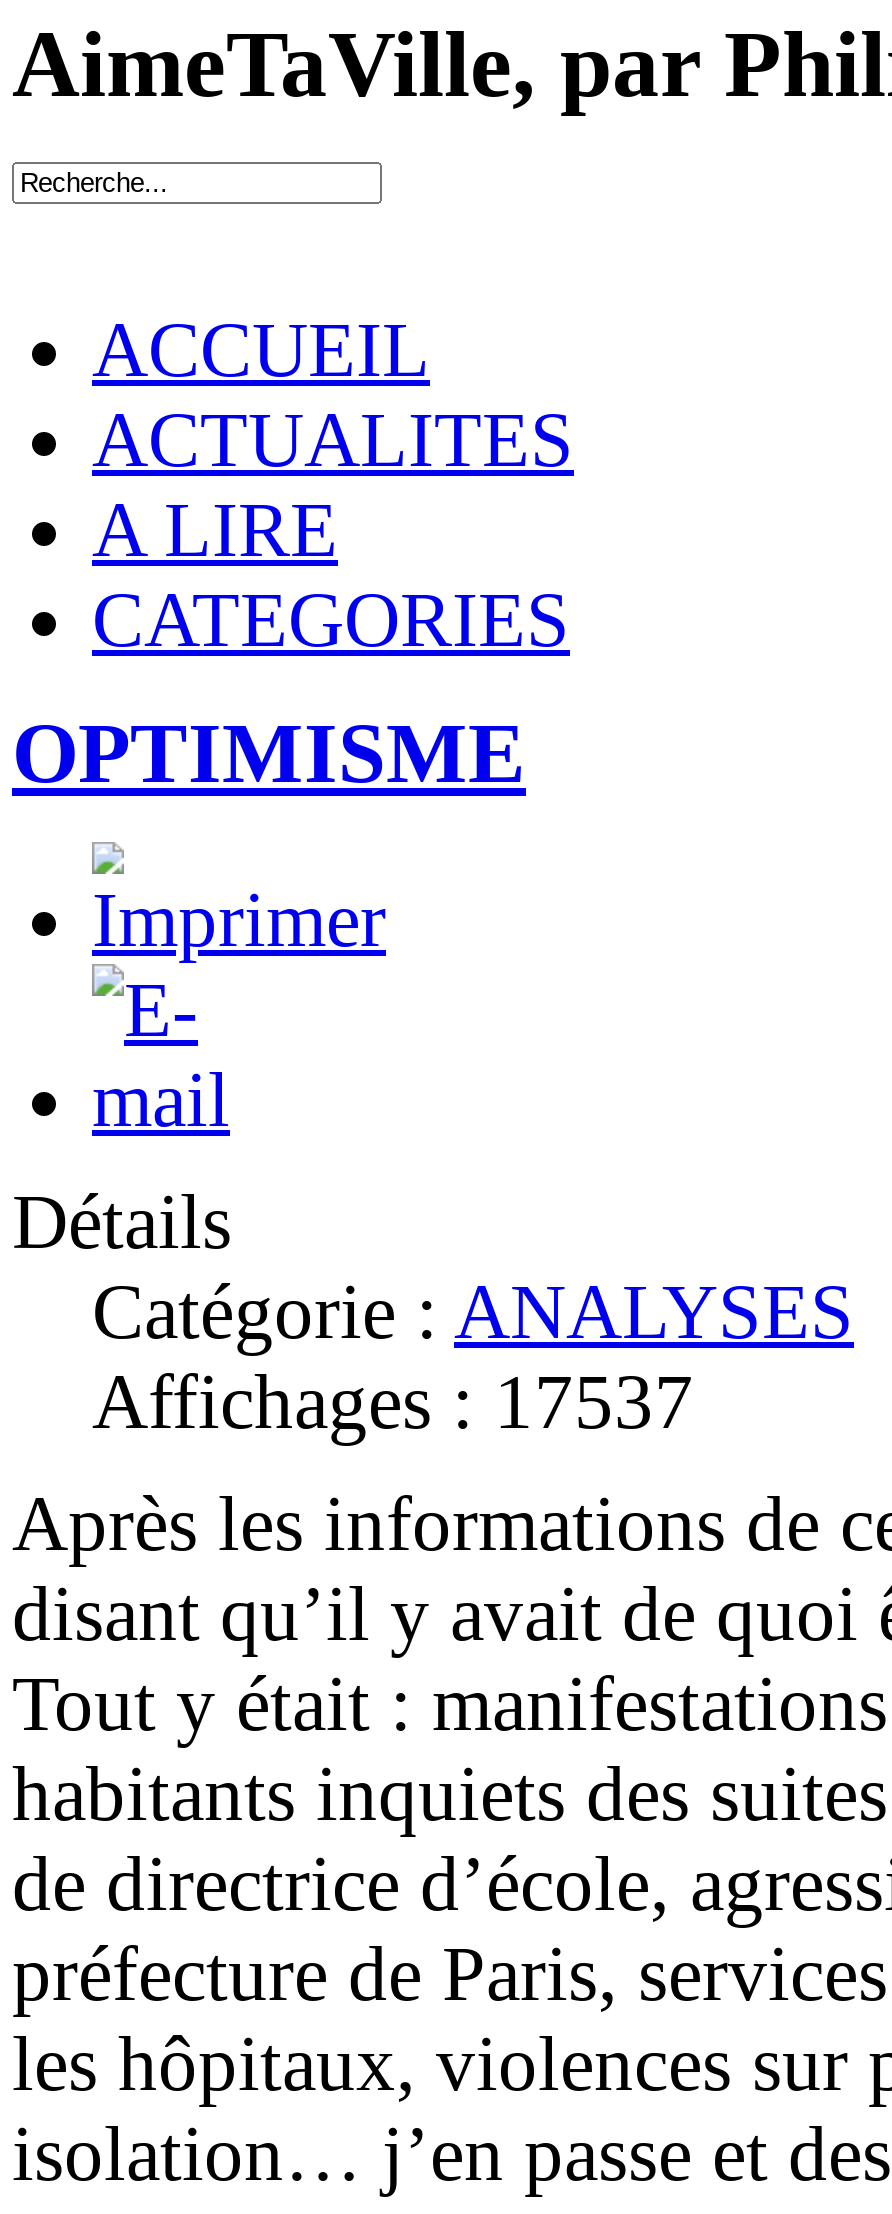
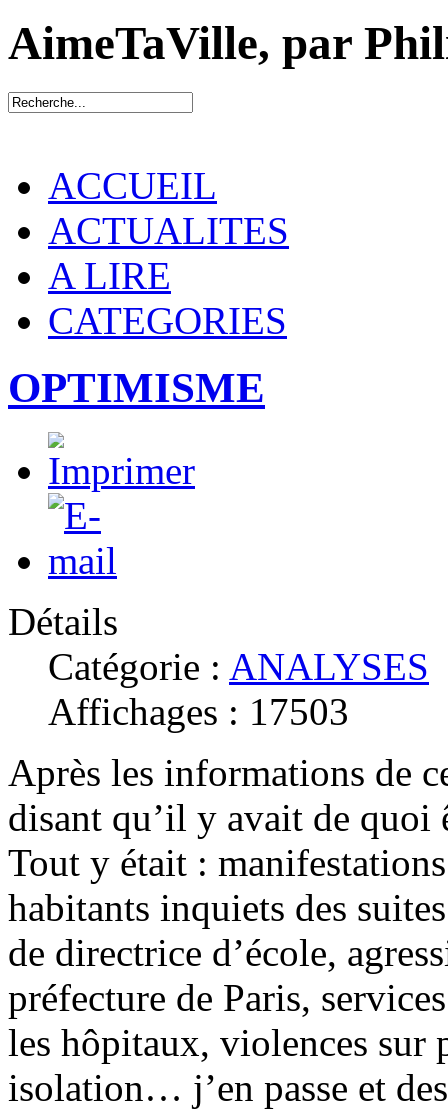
[92,1357,694,1443] Affichages : 17537 -> [48,690,349,733] Affichages : 17503

